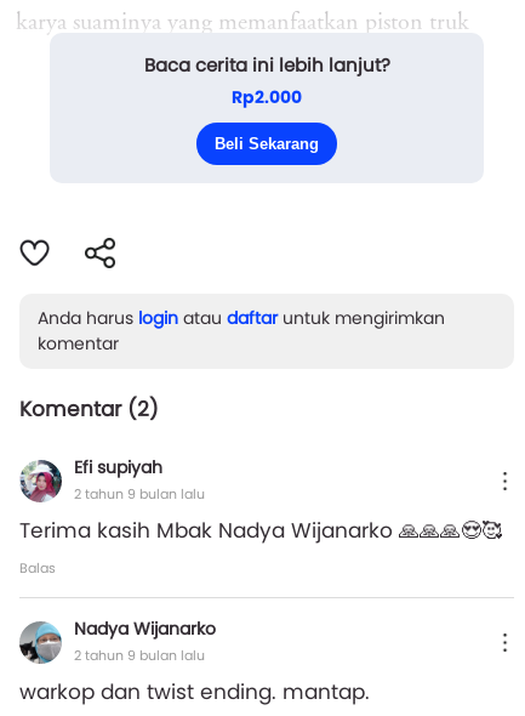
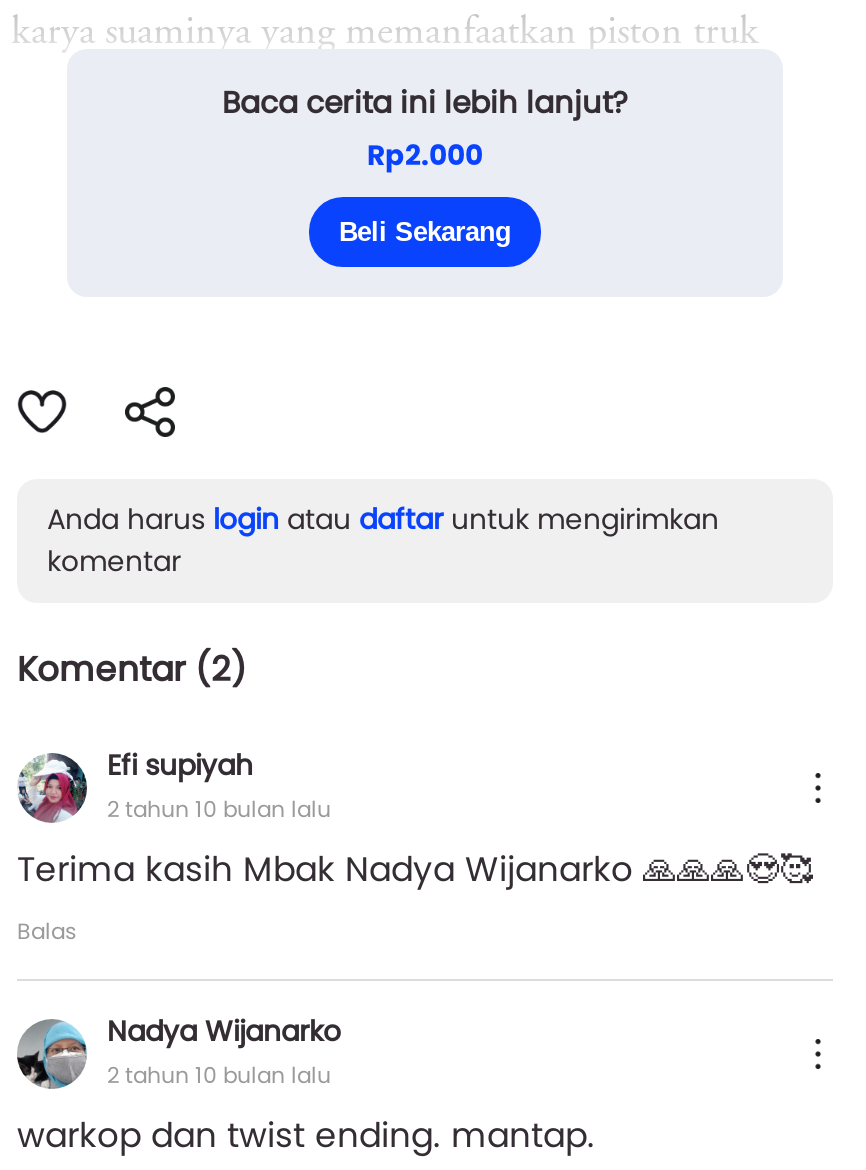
[74,484,205,504] 2 tahun 9 bulan lalu -> [107,793,331,825] 2 tahun 10 bulan lalu
[74,646,205,665] 2 tahun 9 bulan lalu -> [107,1059,331,1091] 2 tahun 10 bulan lalu

